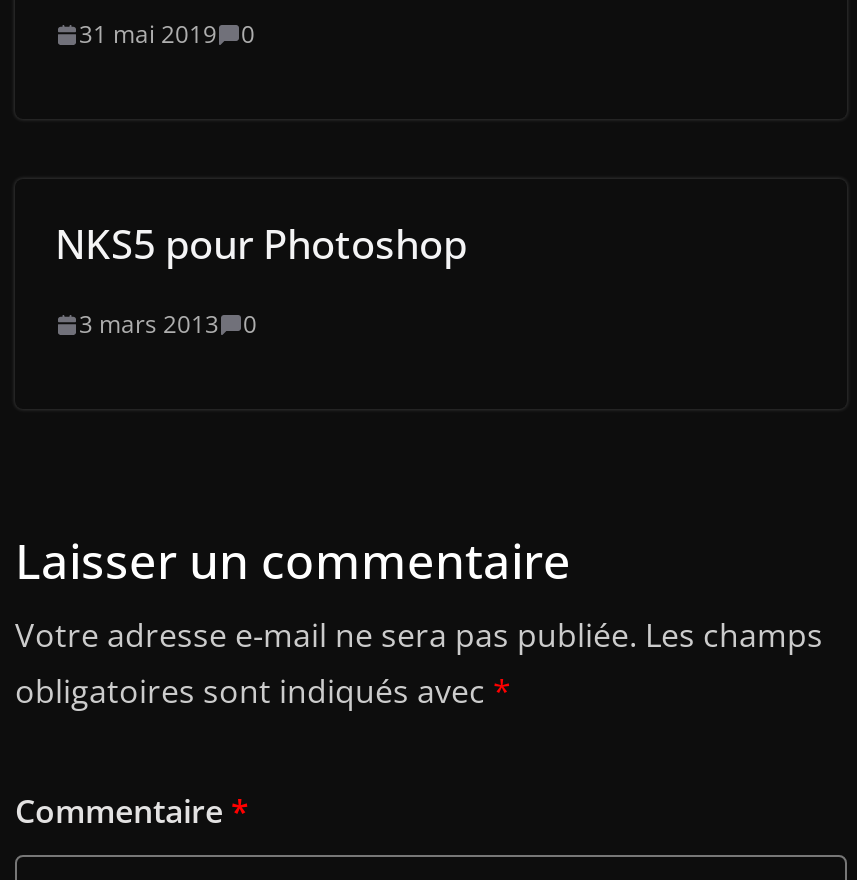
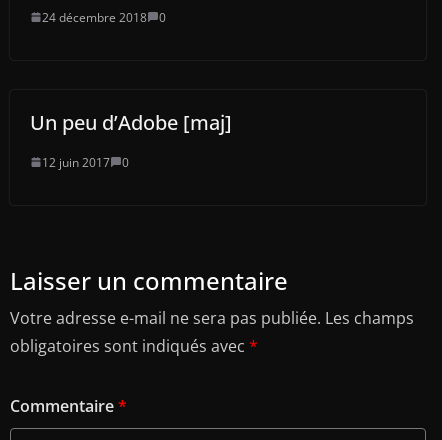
[79,17,255,51] 31 mai 2019 0 -> [42,9,166,26] 24 décembre 2018 0
[55,217,467,271] NKS5 pour Photoshop -> [30,109,232,136] Un peu d’Adobe [maj]
[79,307,257,341] 3 mars 2013 0 -> [42,154,129,171] 12 juin 2017 0

